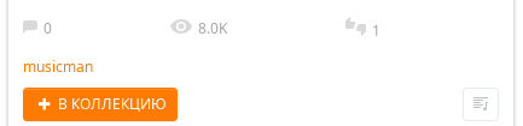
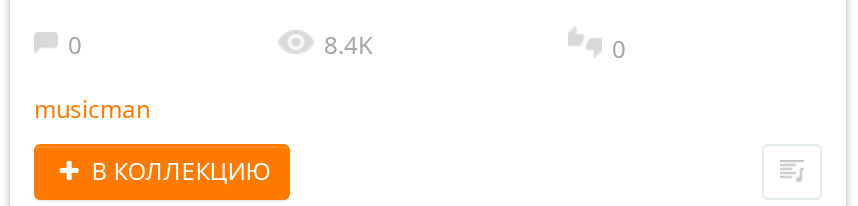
[198,18,380,40] 8.0K | 1 -> [324,28,626,65] 8.4K | 0

